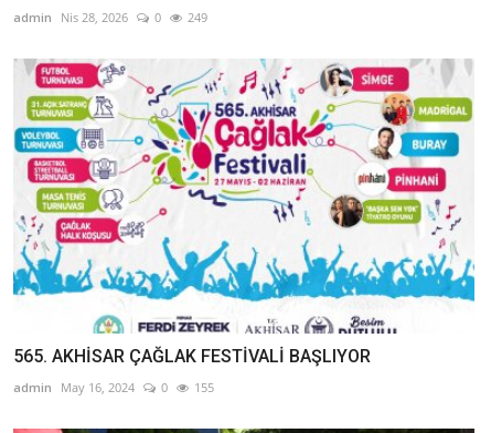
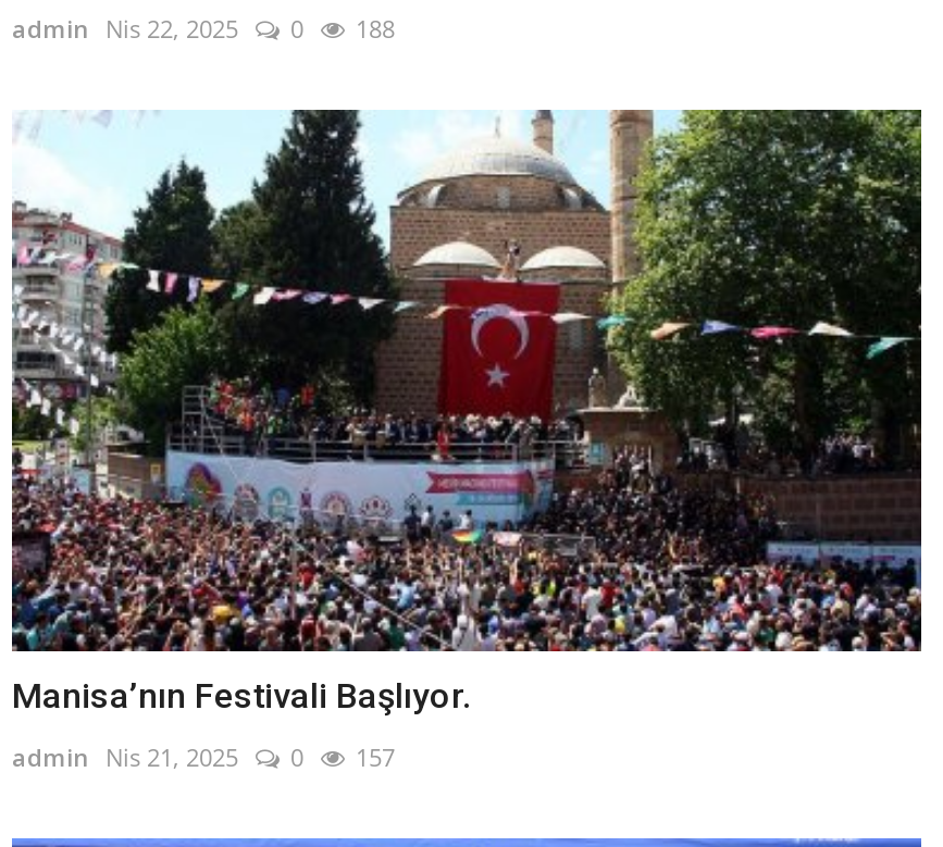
[13,9,128,25] admin Nis 28, 2026 -> [12,12,238,45] admin Nis 22, 2025
[188,9,207,25] 249 -> [356,12,395,45] 188
[12,59,476,366] [image] | 565. AKHİSAR ÇAĞLAK FESTİVALİ BAŞLIYOR -> [10,108,923,716] [image] | Manisa’nın Festivali Başlıyor.
[13,378,135,395] admin May 16, 2024 -> [12,740,238,772] admin Nis 21, 2025
[194,378,214,395] 155 -> [356,740,395,772] 157

